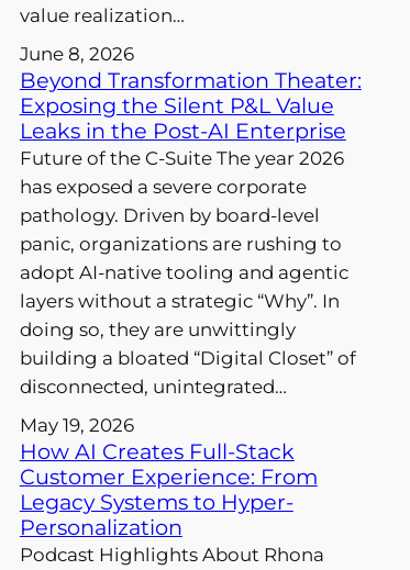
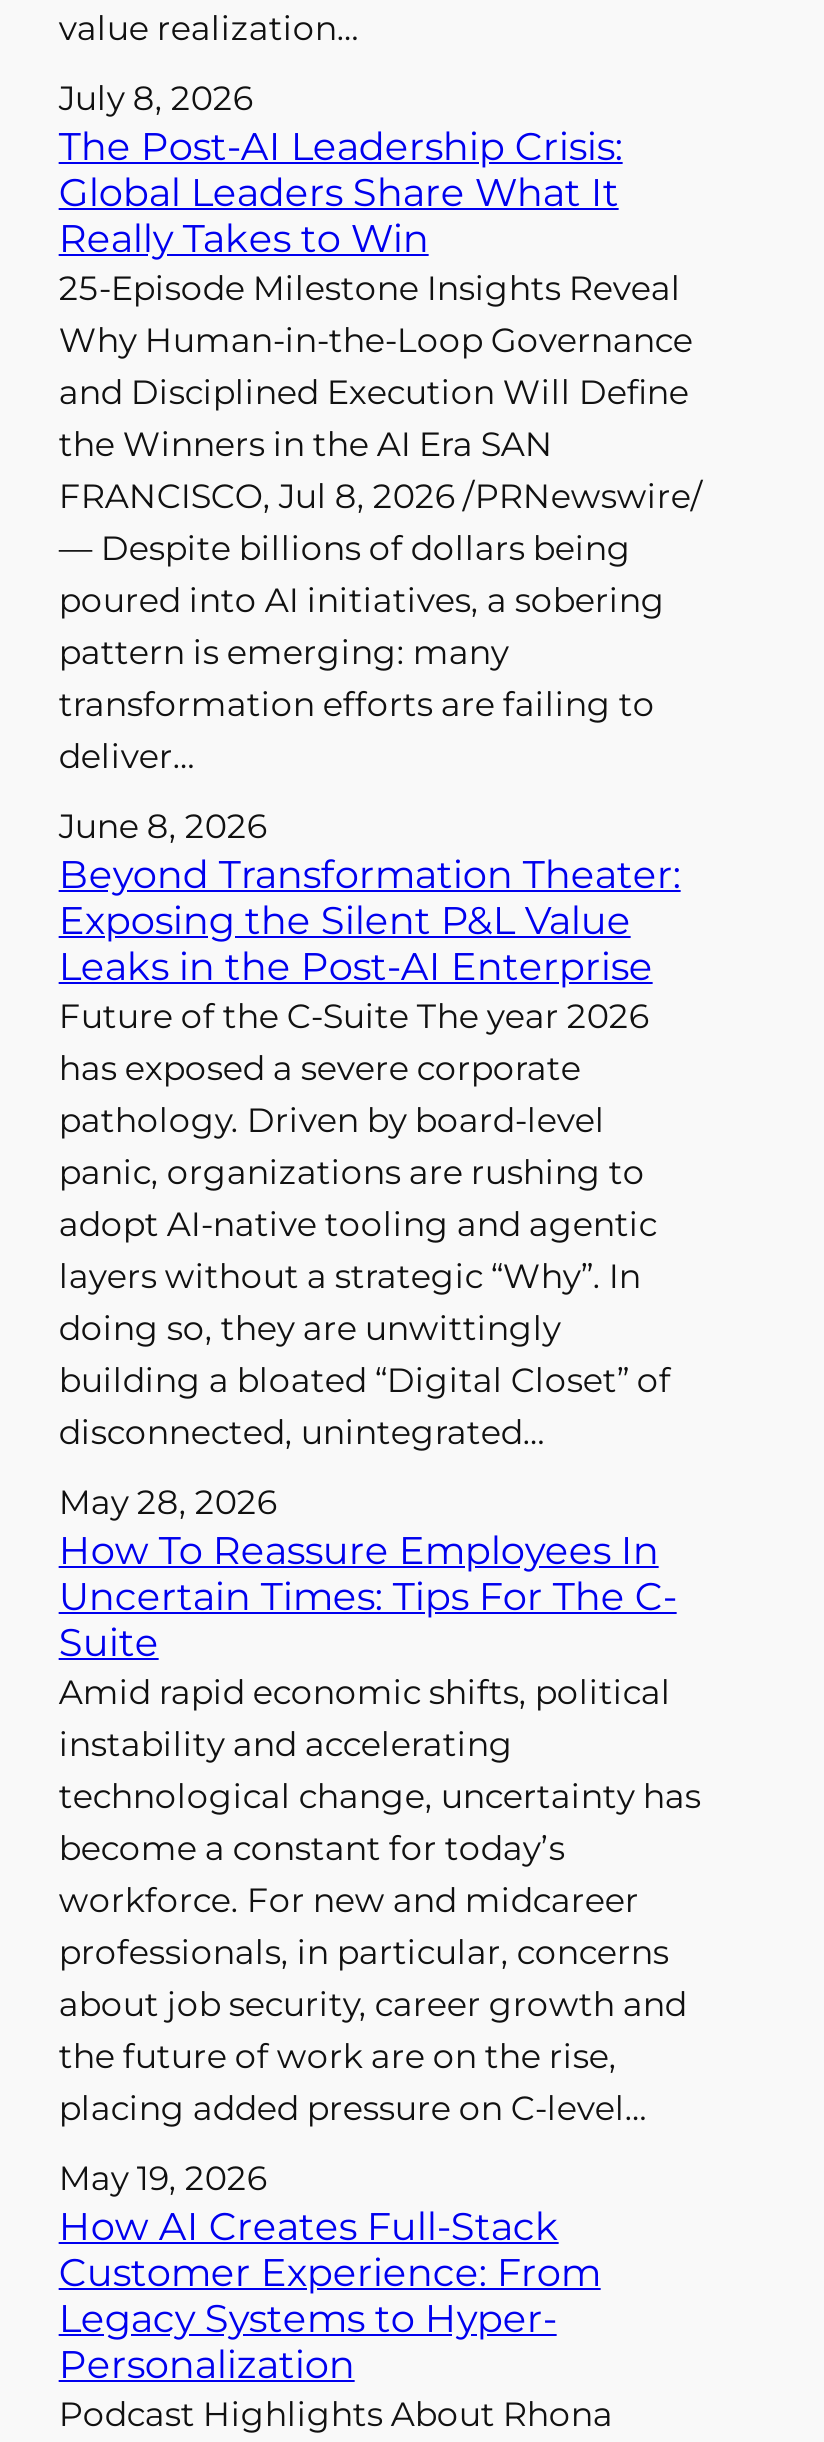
none -> [59,78,703,776] July 8, 2026 | The Post-AI Leadership Crisis: | Global Leaders Share What It | Really Takes to Win | 25-Episode Milestone Insights Reveal | Why Human-in-the-Loop Governance | and Disciplined Execution Will Define | the Winners in the AI Era SAN | FRANCISCO, Jul 8, 2026 /PRNewswire/ | — Despite billions of dollars being | poured into AI initiatives, a sobering | pattern is emerging: many | transformation efforts are failing to | deliver…
none -> [59,1482,701,2128] May 28, 2026 | How To Reassure Employees In | Uncertain Times: Tips For The C- | Suite | Amid rapid economic shifts, political | instability and accelerating | technological change, uncertainty has | become a constant for today’s | workforce. For new and midcareer | professionals, in particular, concerns | about job security, career growth and | the future of work are on the rise, | placing added pressure on C-level…

